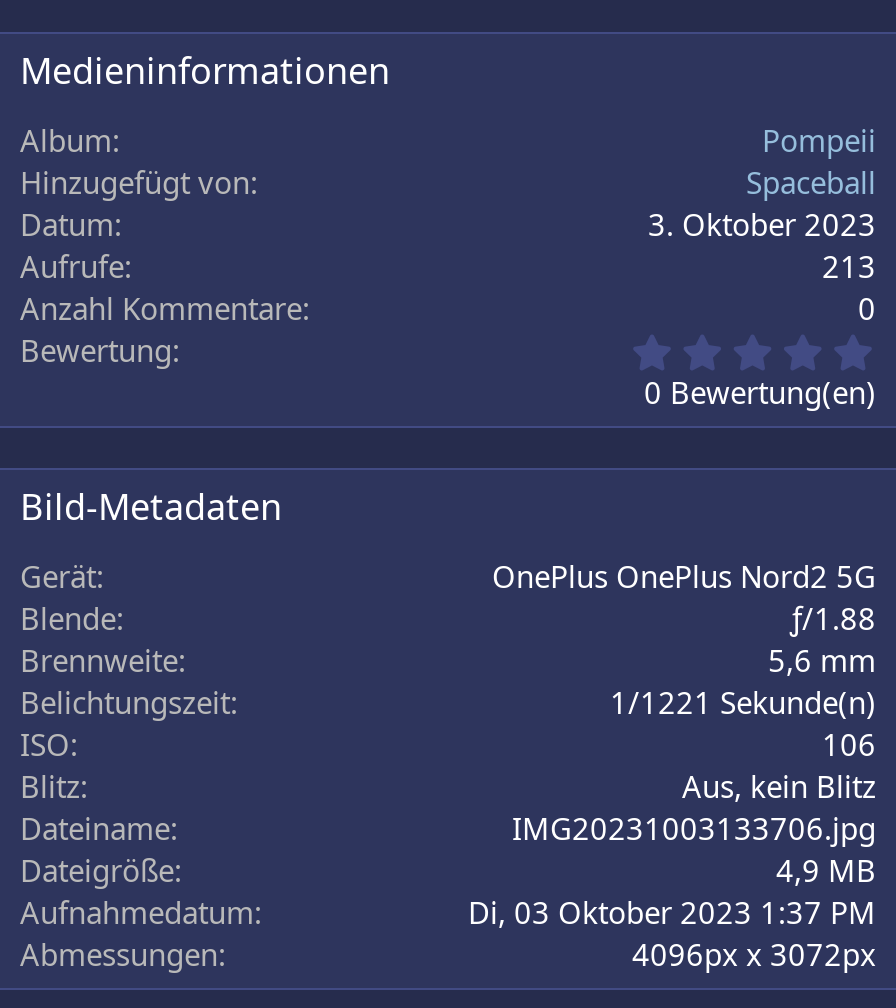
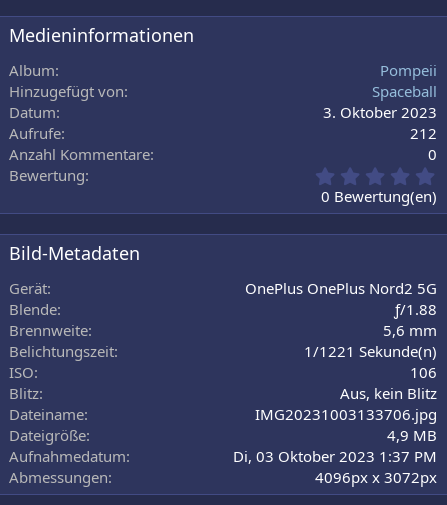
[822,247,876,287] 213 -> [410,123,437,143] 212

